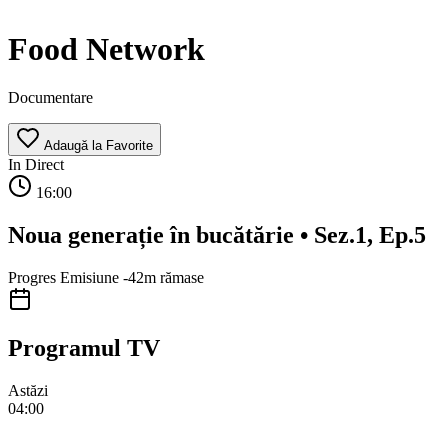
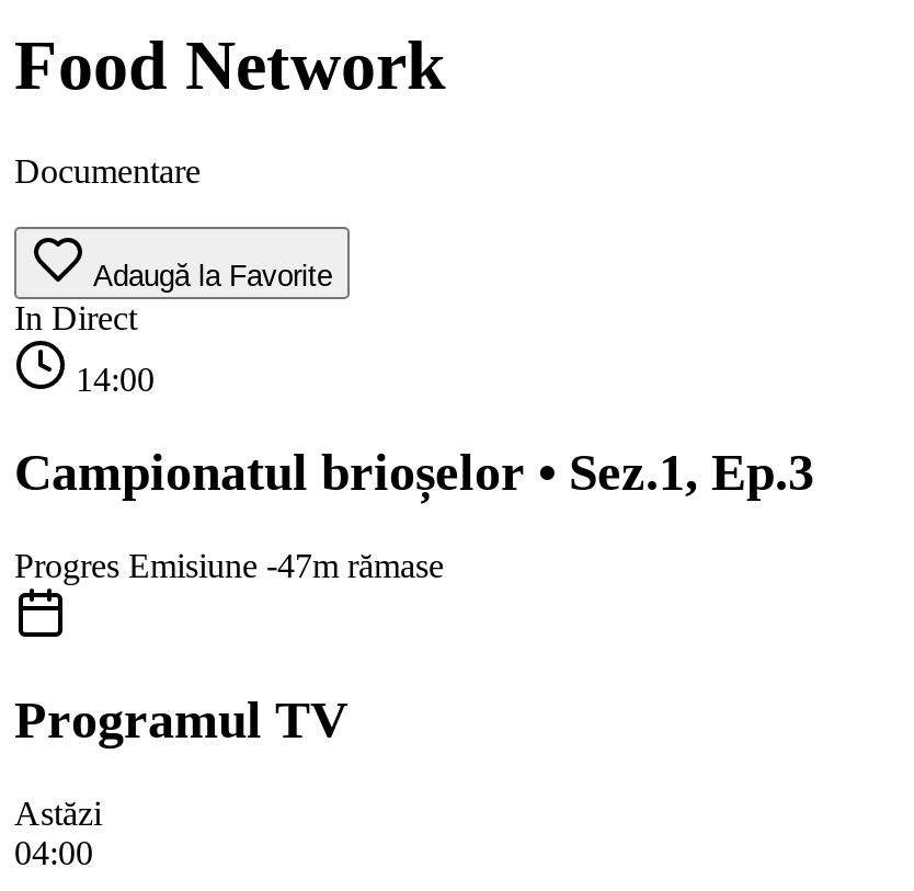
[36,184,72,201] 16:00 -> [76,361,155,398] 14:00
[8,222,426,248] Noua generație în bucătărie • Sez.1, Ep.5 -> [14,444,814,501] Campionatul brioșelor • Sez.1, Ep.3
[8,269,204,286] Progres Emisiune -42m rămase -> [14,547,444,584] Progres Emisiune -47m rămase

